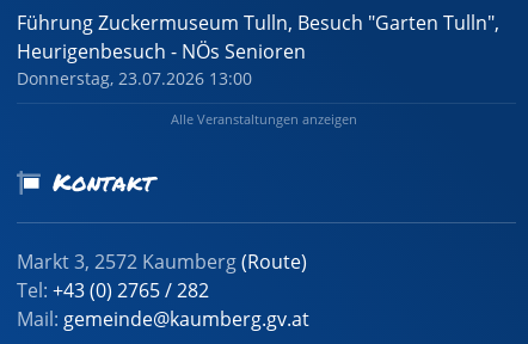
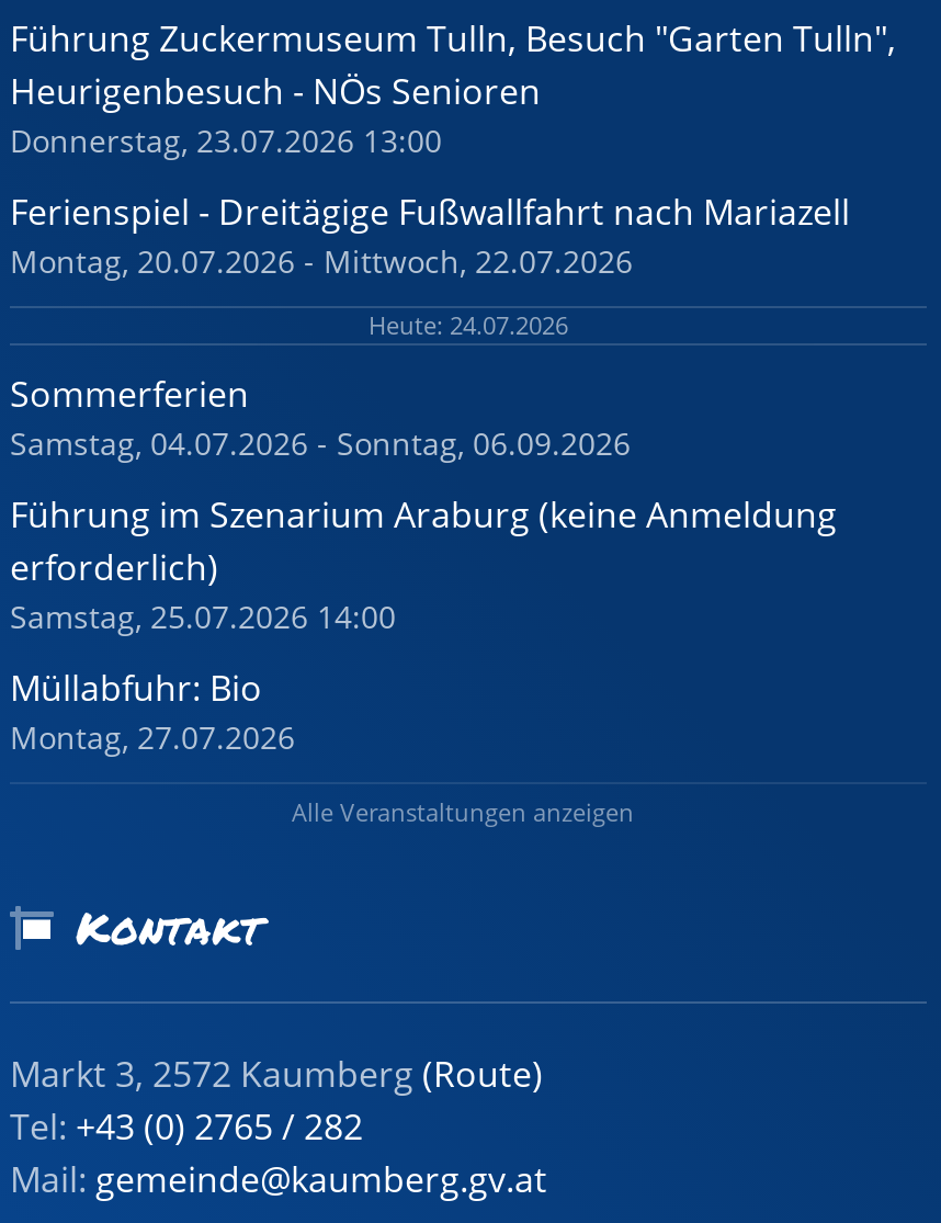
none -> [10,188,850,758] Ferienspiel - Dreitägige Fußwallfahrt nach Mariazell | Montag, 20.07.2026 - Mittwoch, 22.07.2026 | Heute: 24.07.2026 | Sommerferien | Samstag, 04.07.2026 - Sonntag, 06.09.2026 | Führung im Szenarium Araburg (keine Anmeldung | erforderlich) | Samstag, 25.07.2026 14:00 | Müllabfuhr: Bio | Montag, 27.07.2026

